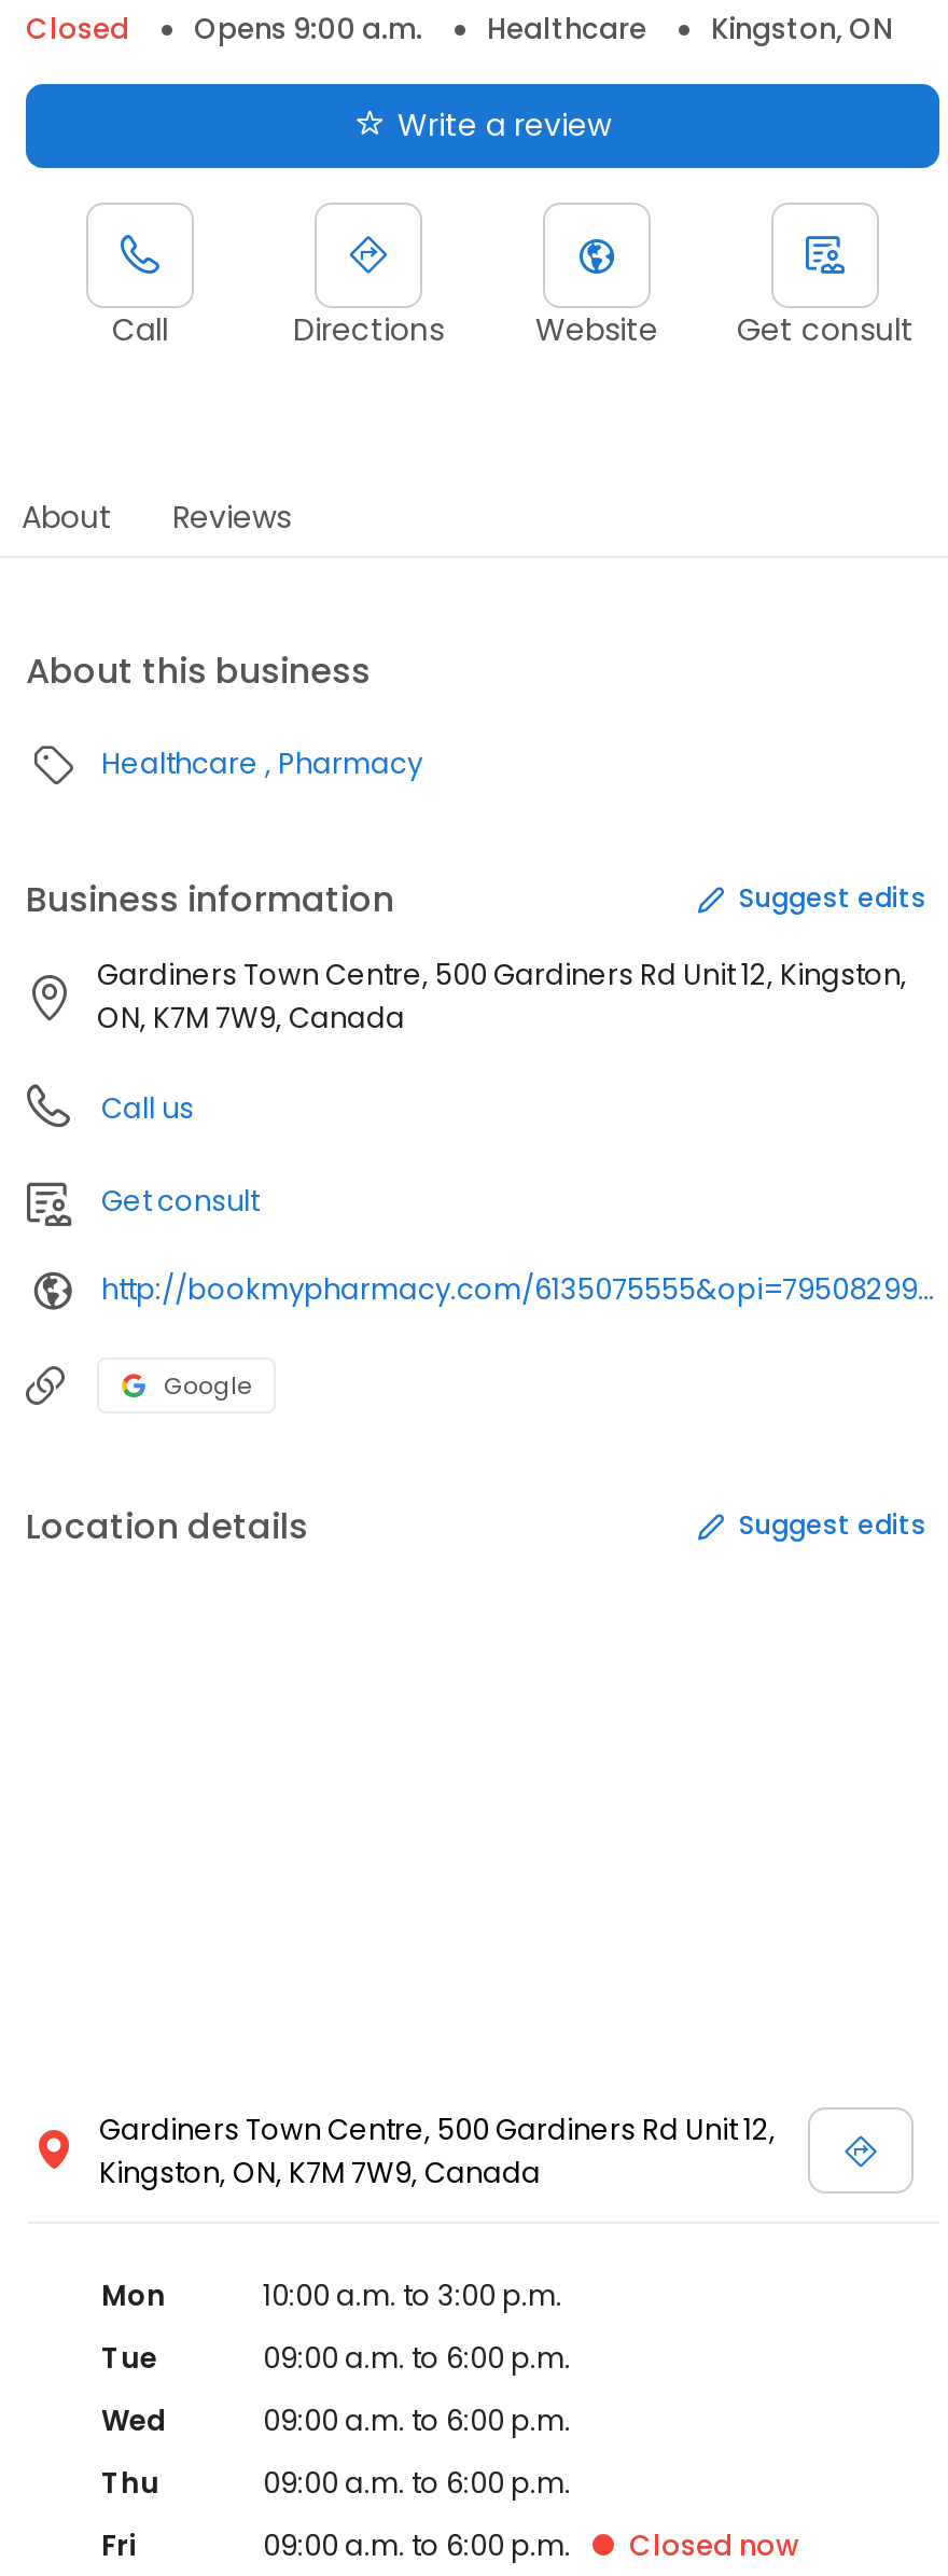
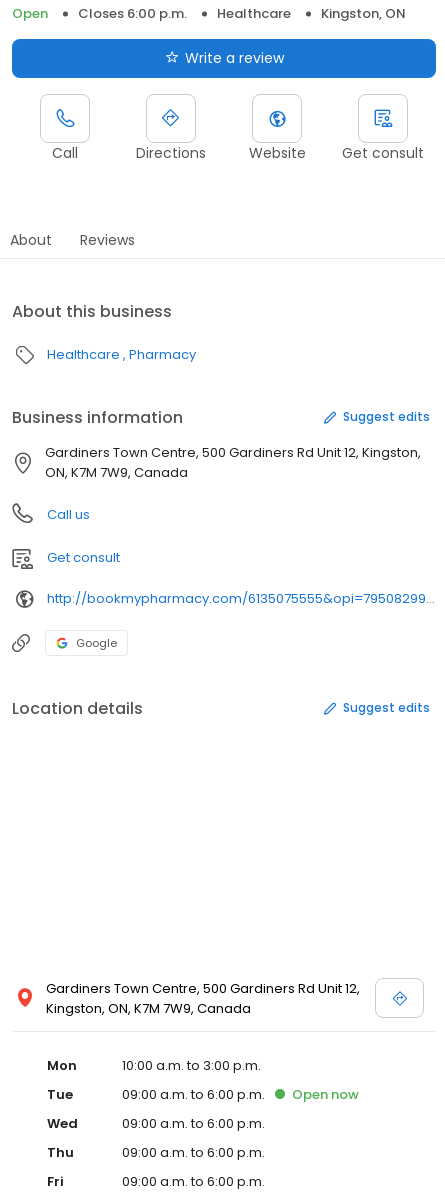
[26,8,422,49] Closed | Opens 9:00 a.m. -> [12,4,187,23] Open | Closes 6:00 p.m.
none -> [292,1085,359,1104] Open now
[629,2525,799,2566] Closed now -> none

